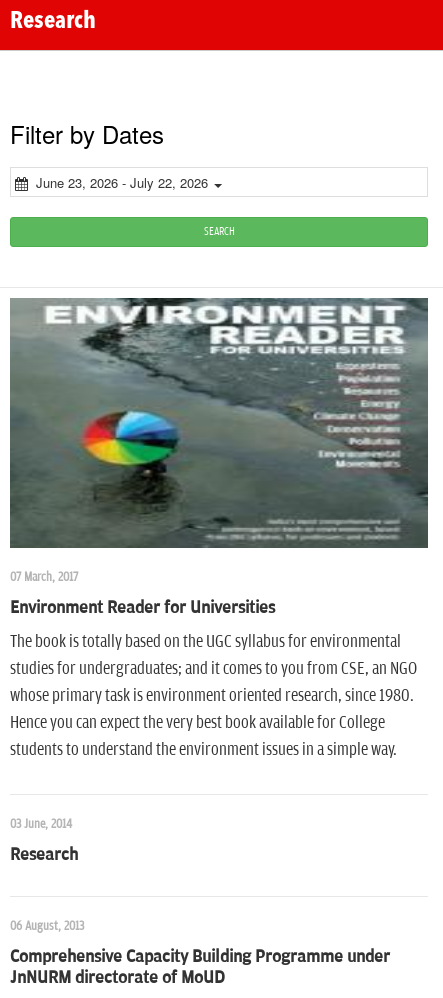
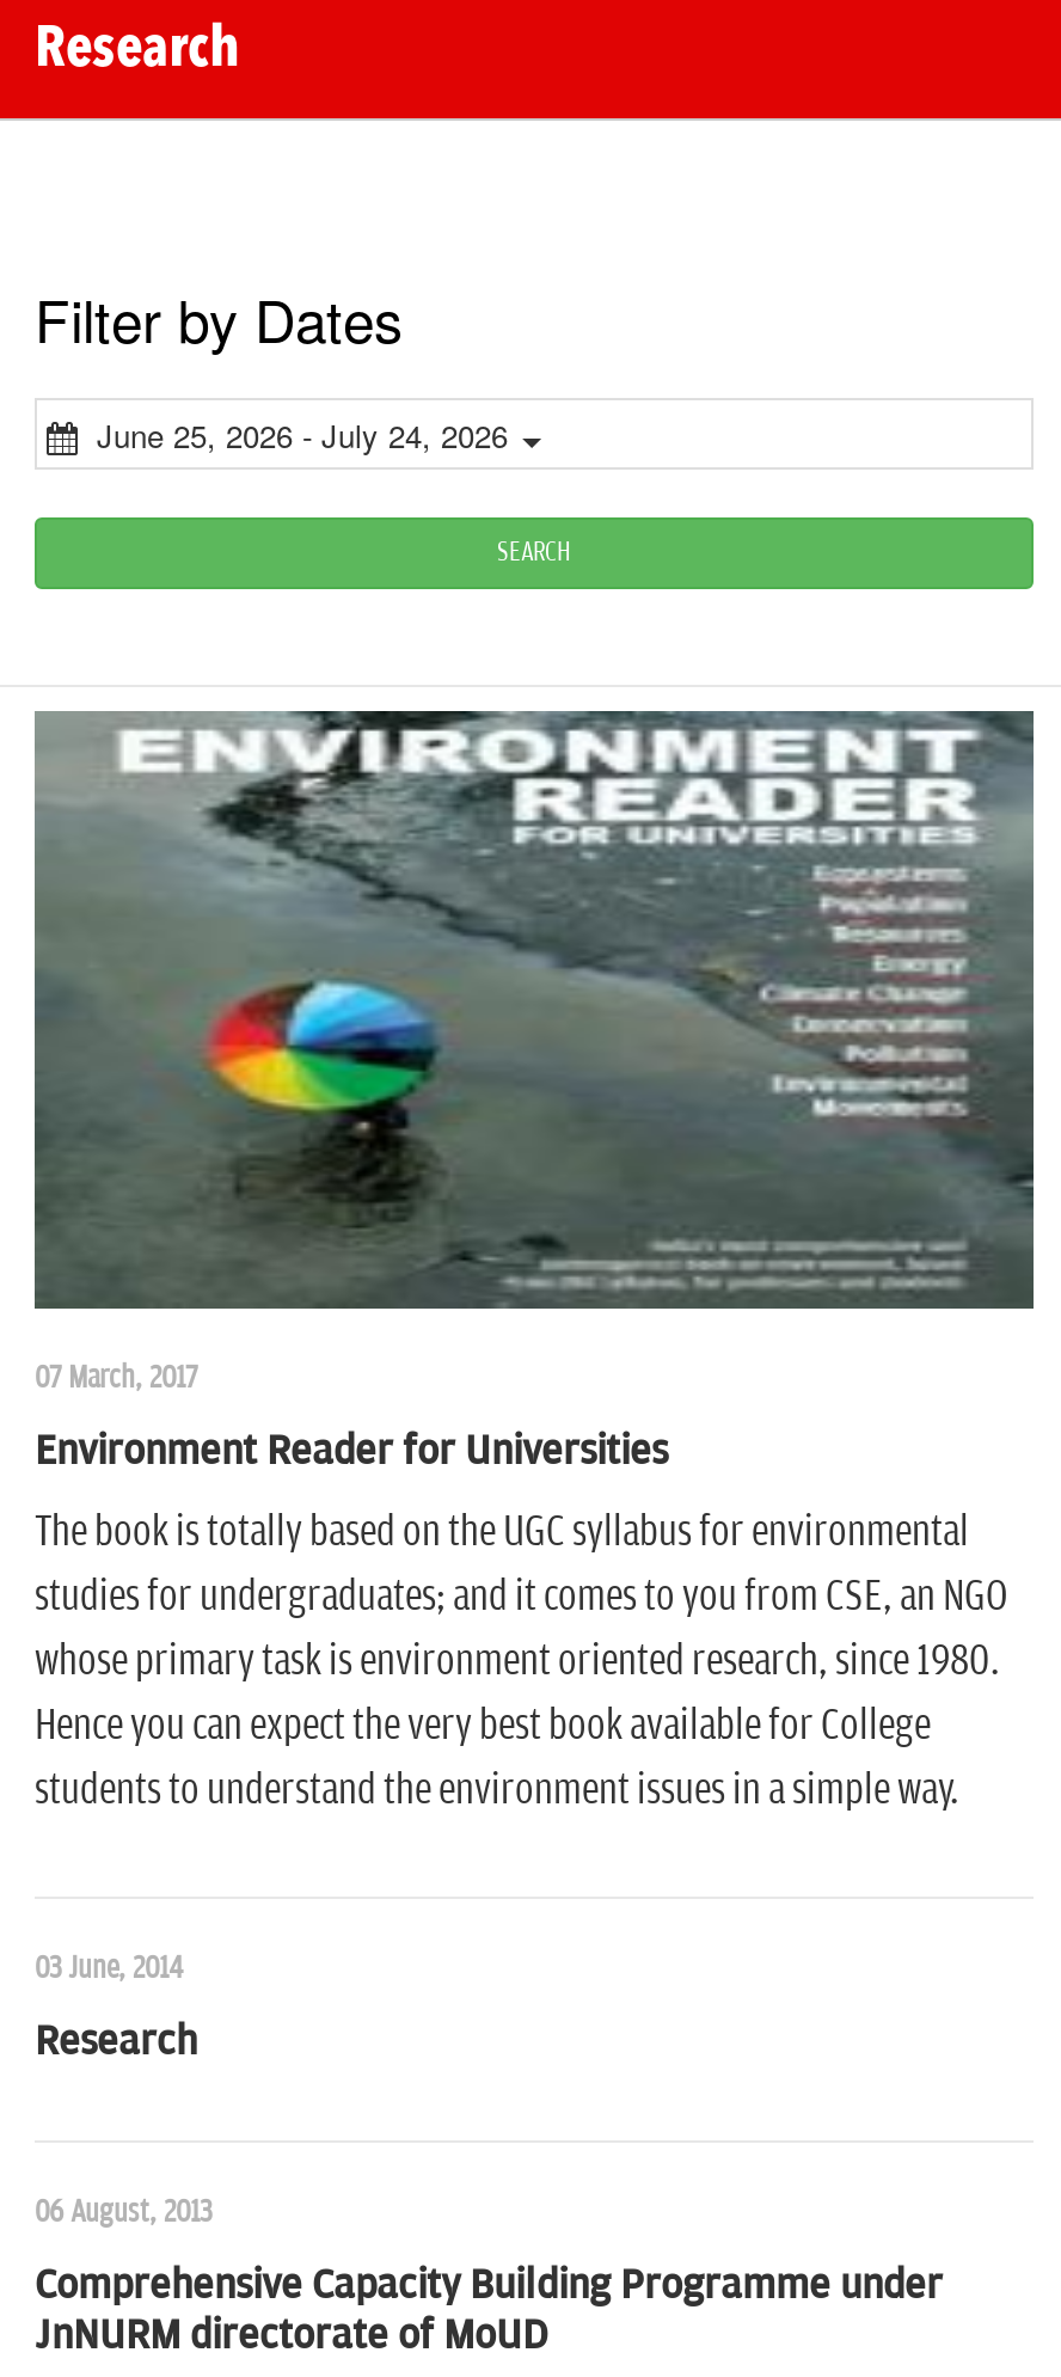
[36,173,208,192] June 23, 2026 - July 22, 2026 -> [97,412,508,457] June 25, 2026 - July 24, 2026

